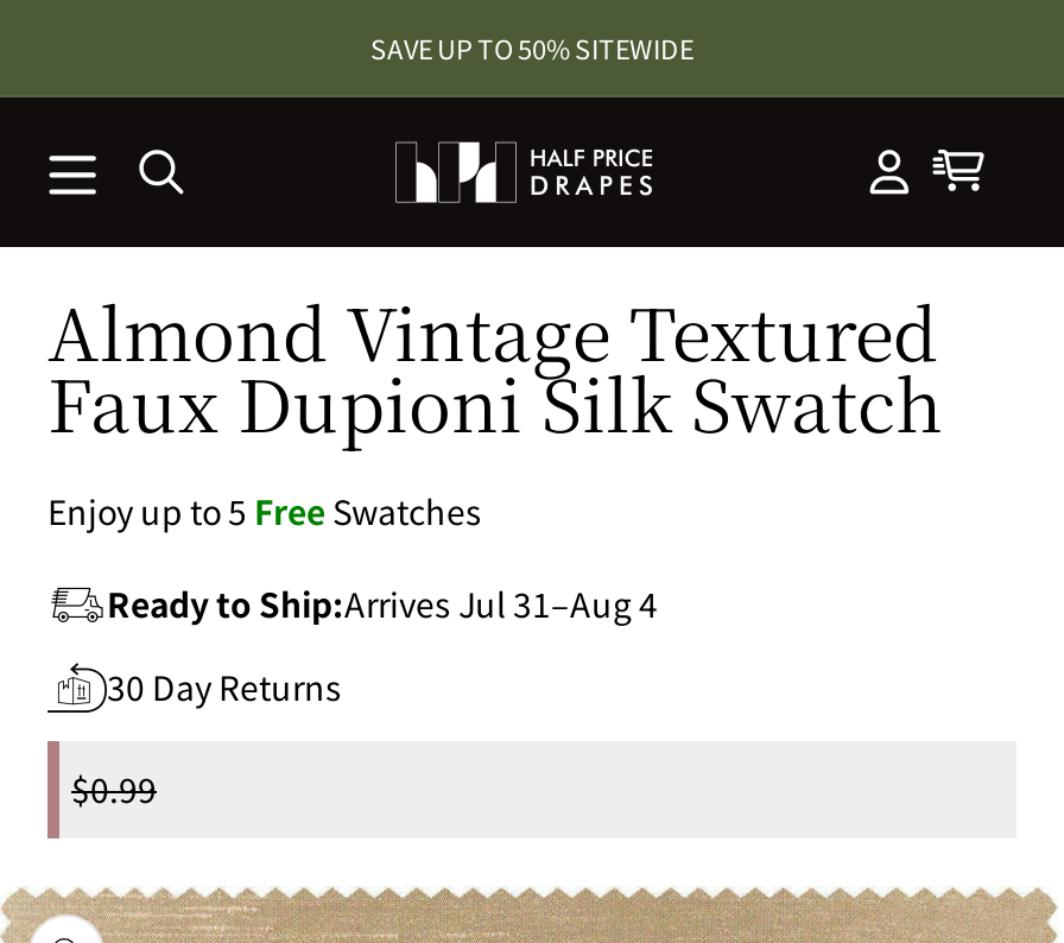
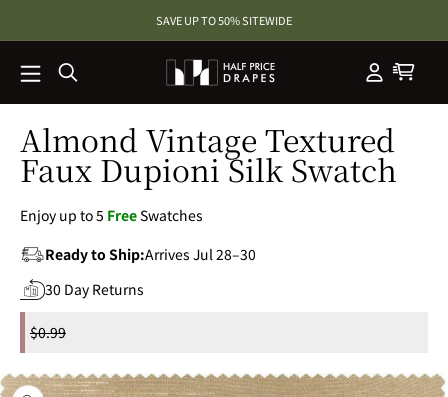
[107,580,658,627] Ready to Ship:Arrives Jul 31–Aug 4 -> [45,244,256,264] Ready to Ship:Arrives Jul 28–30

